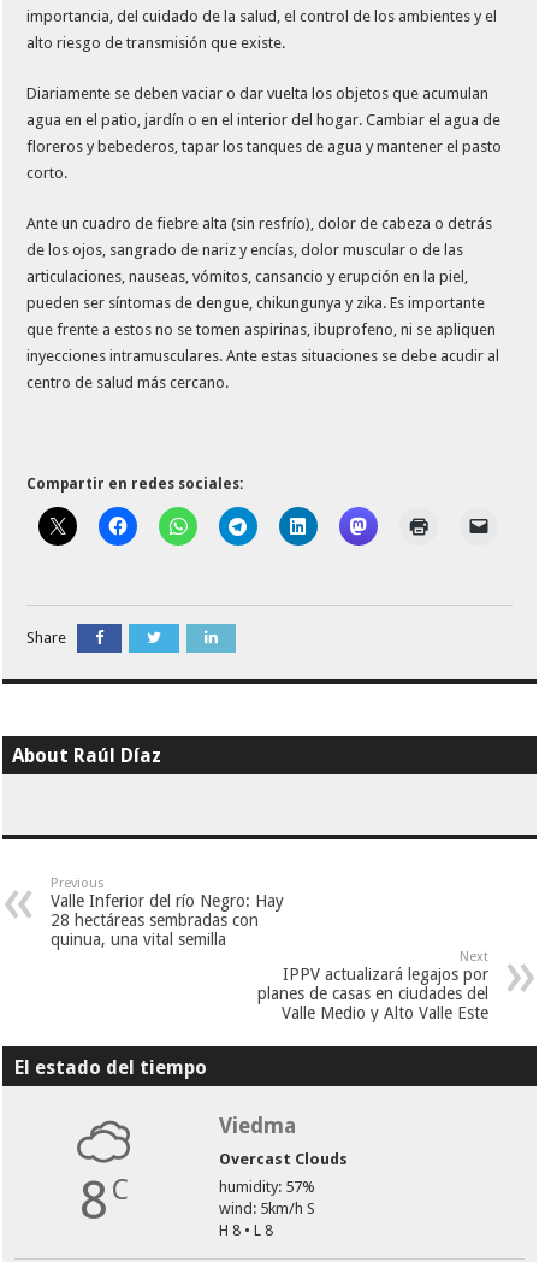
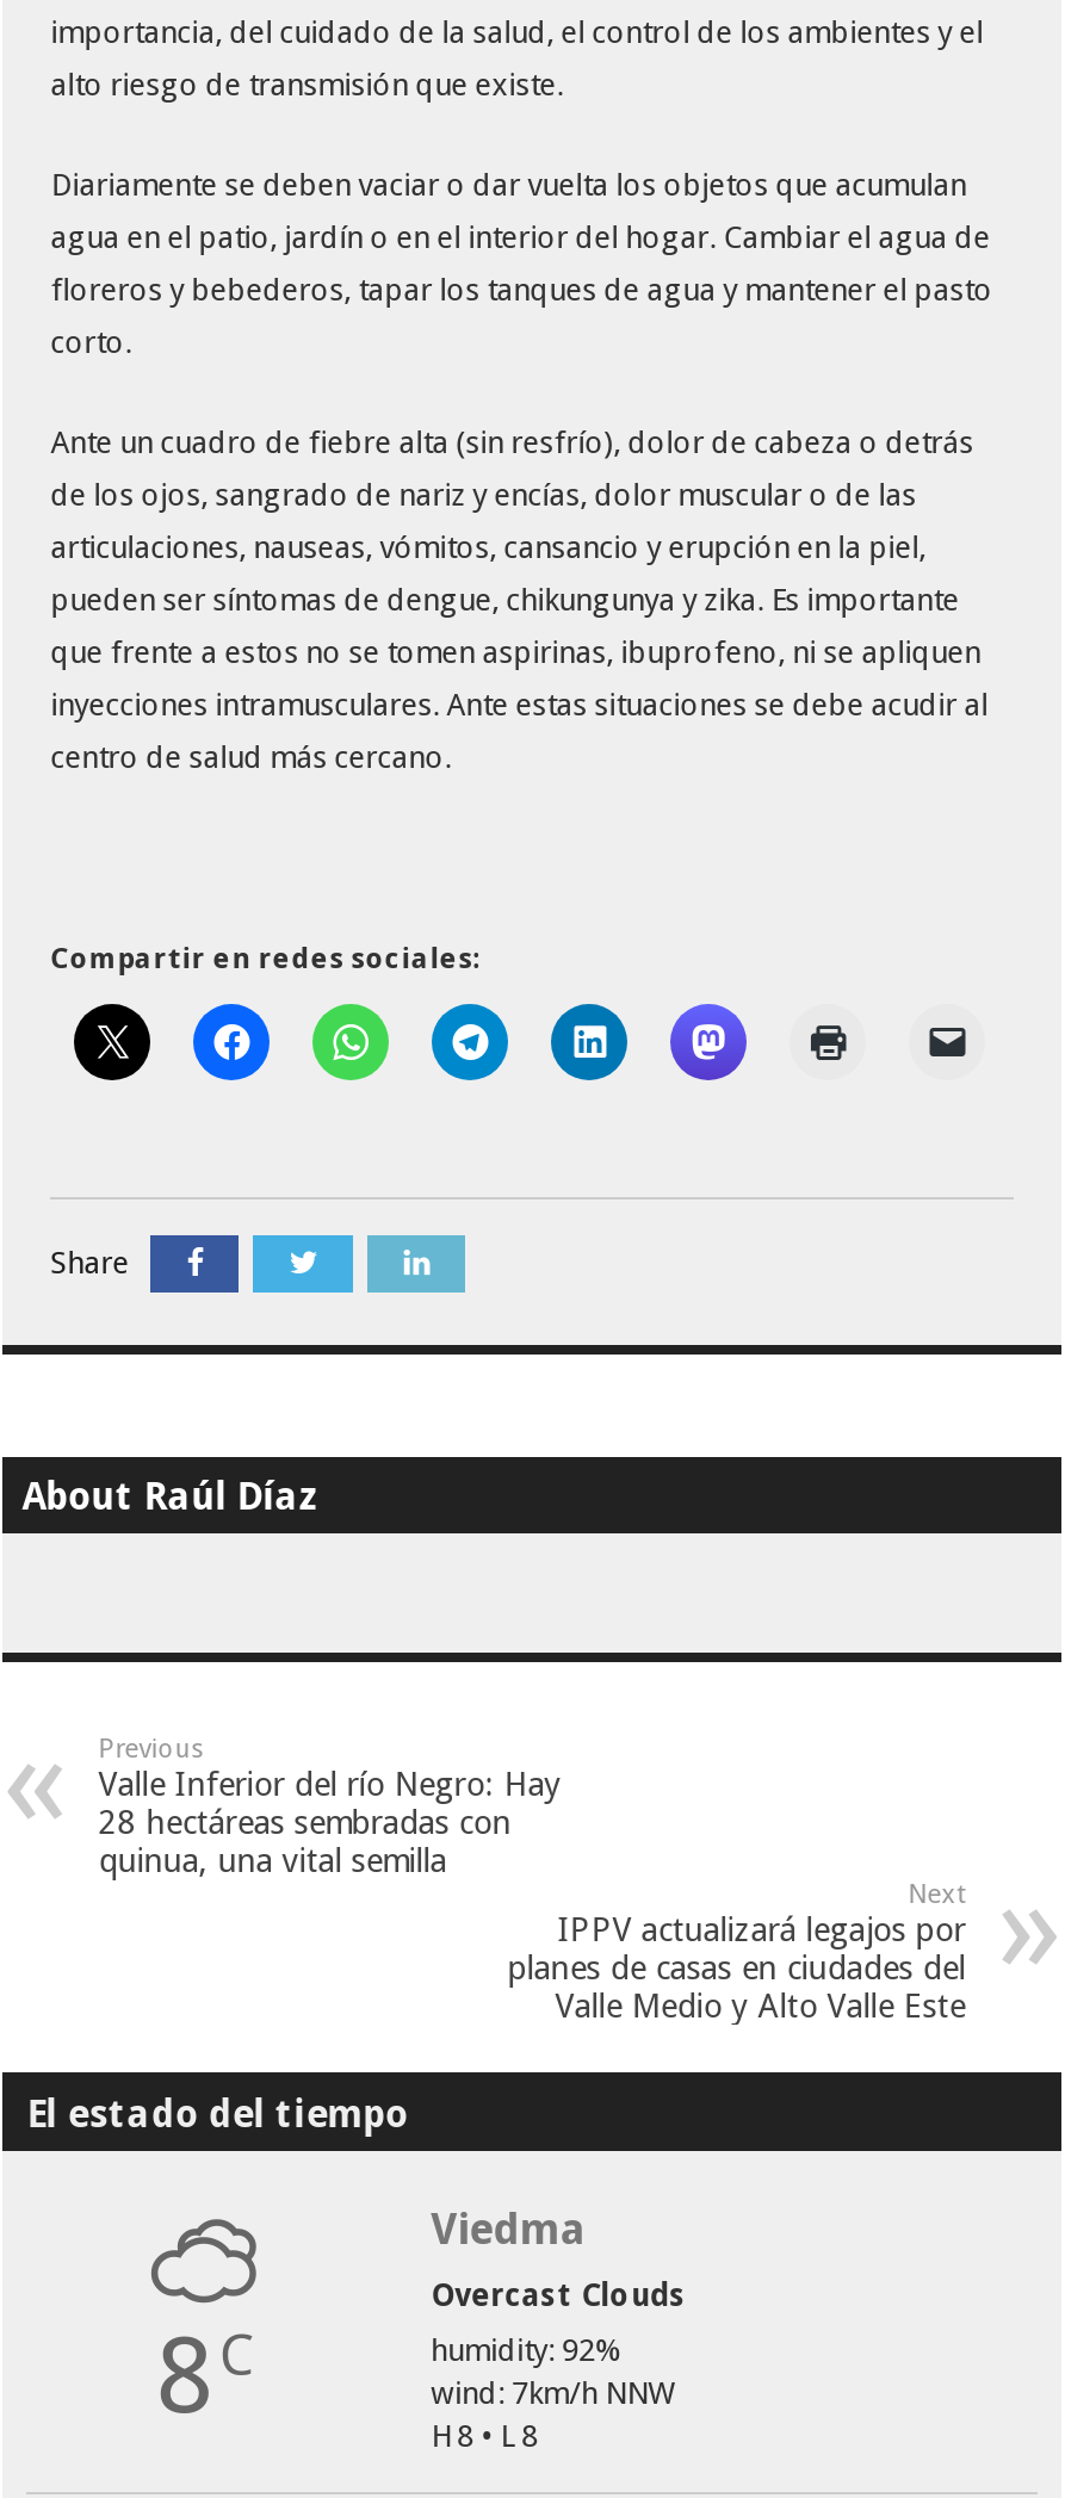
[218,1177,315,1195] humidity: 57% -> [431,2332,622,2367] humidity: 92%
[218,1199,315,1217] wind: 5km/h S -> [431,2374,674,2410] wind: 7km/h NNW

